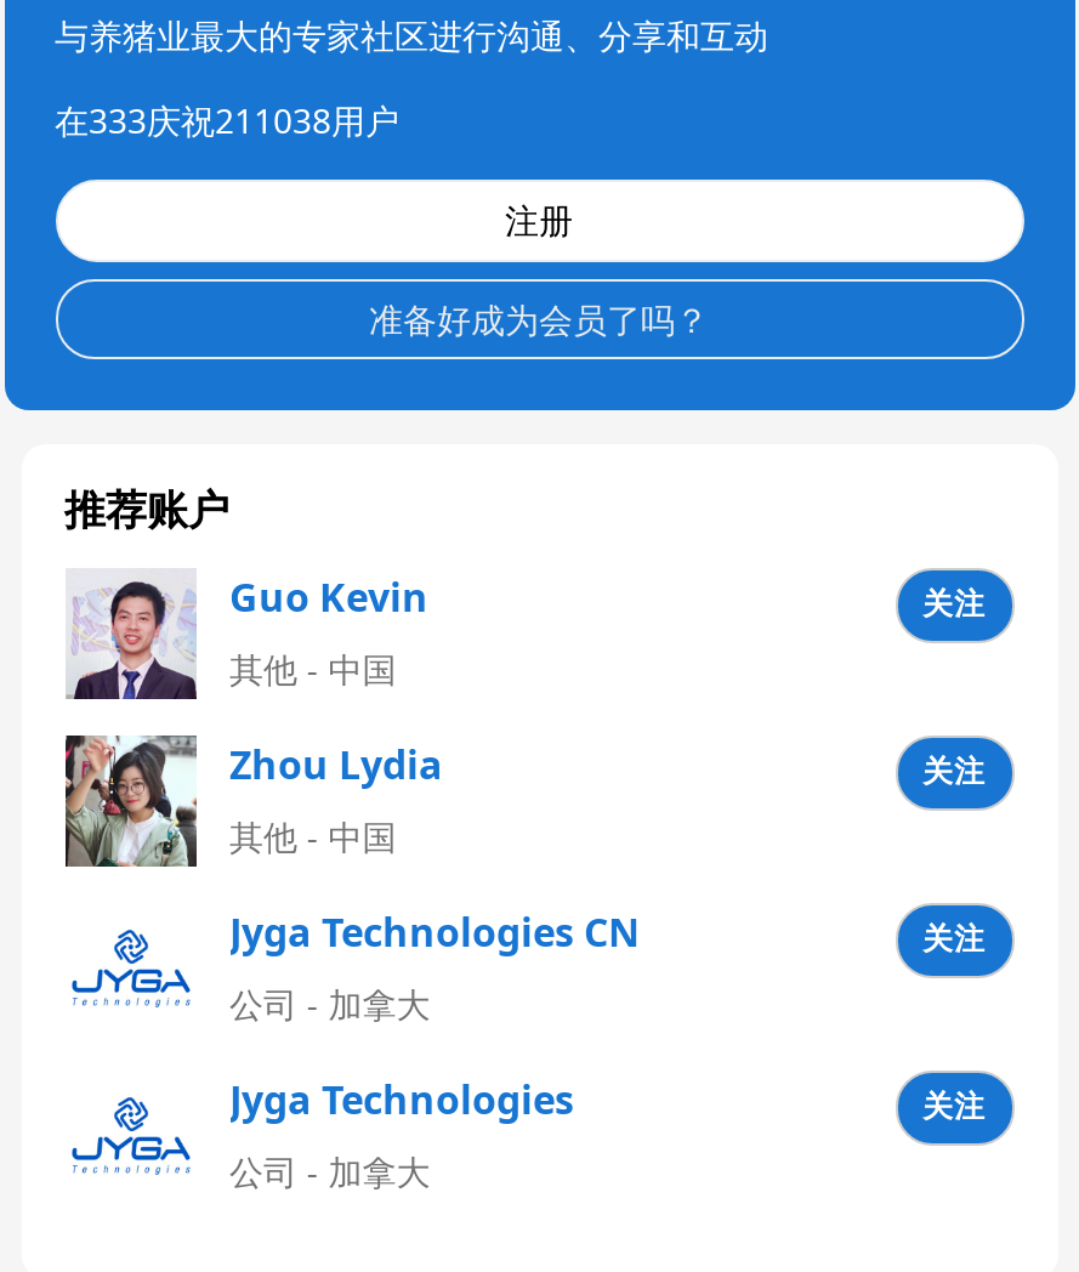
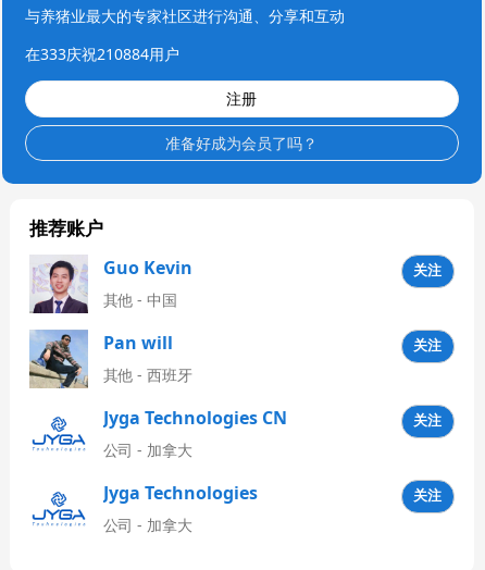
[55,98,399,144] 在333庆祝211038用户 -> [24,44,179,64] 在333庆祝210884用户
[63,733,443,869] [image] | Zhou Lydia -> [29,330,172,388] [image] | Pan will
[229,814,396,860] 其他 - 中国 -> [103,365,193,385] 其他 - 西班牙

